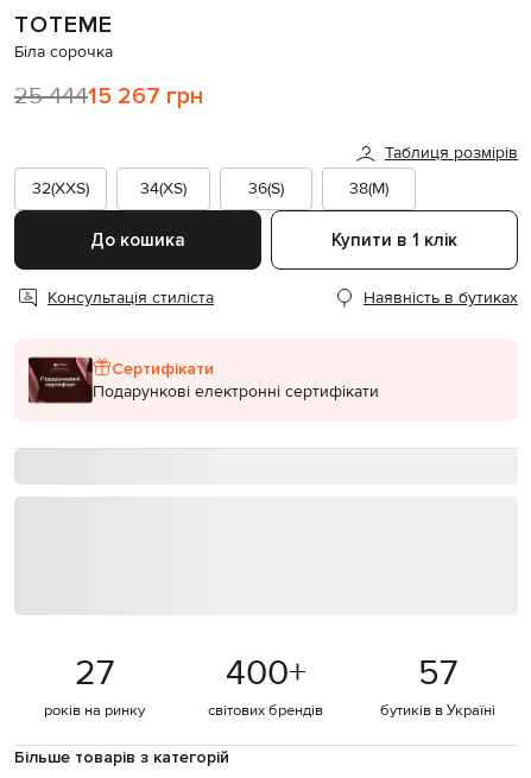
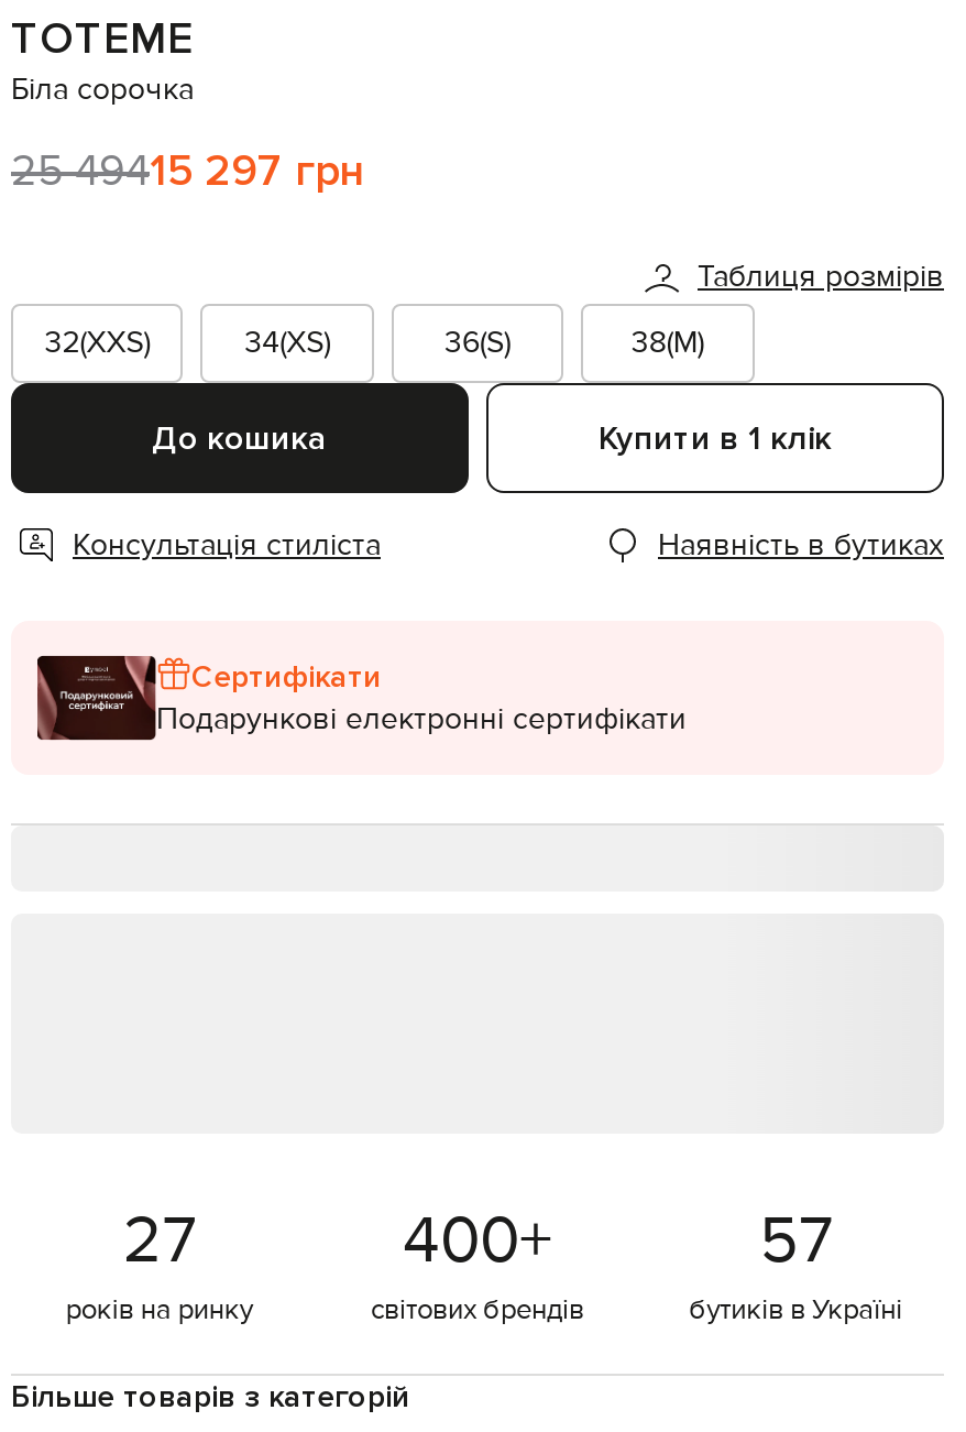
[14,81,203,111] 25 44415 267 грн -> [11,143,363,198] 25 49415 297 грн

